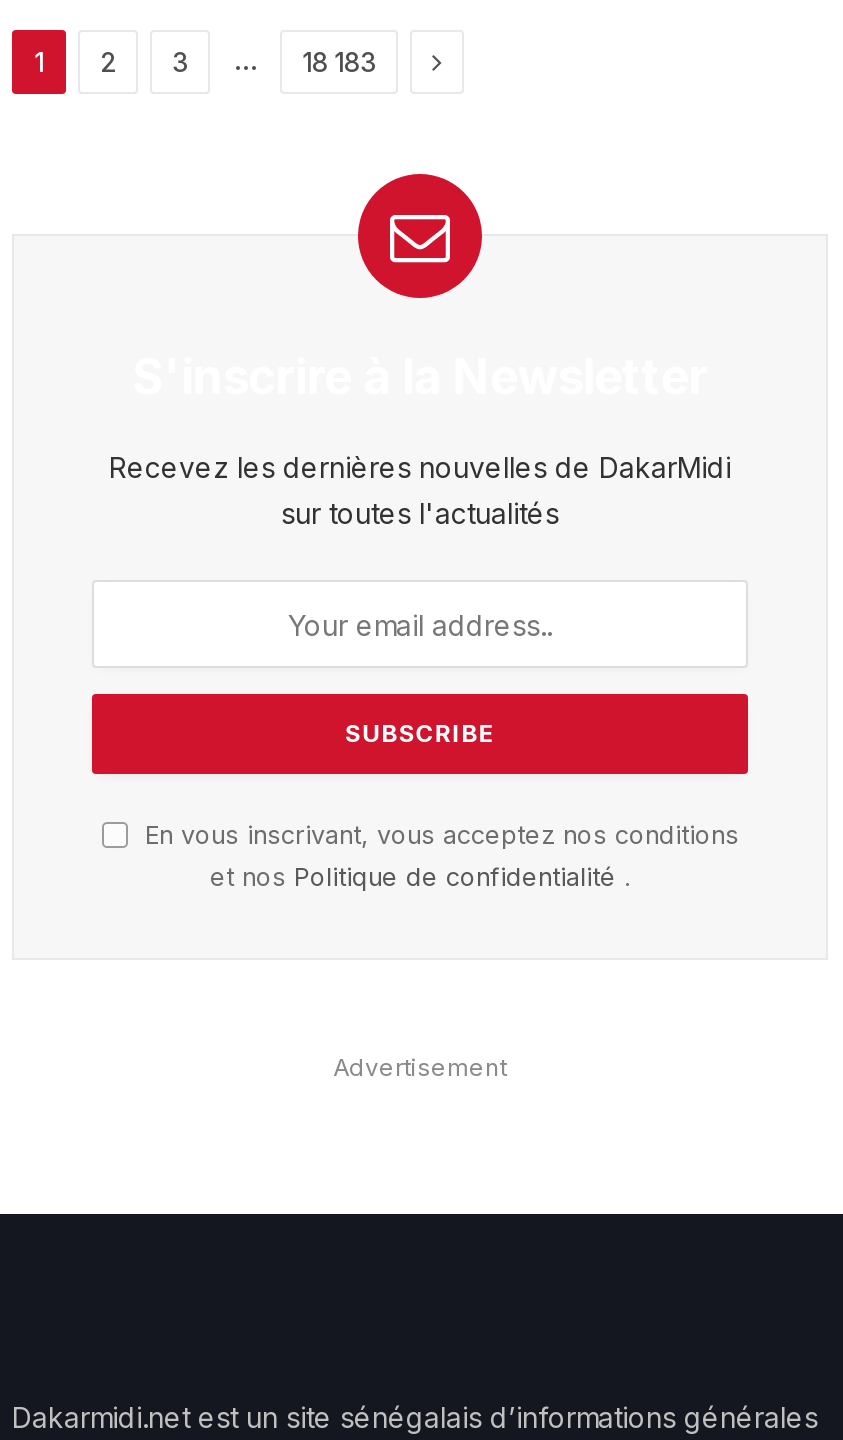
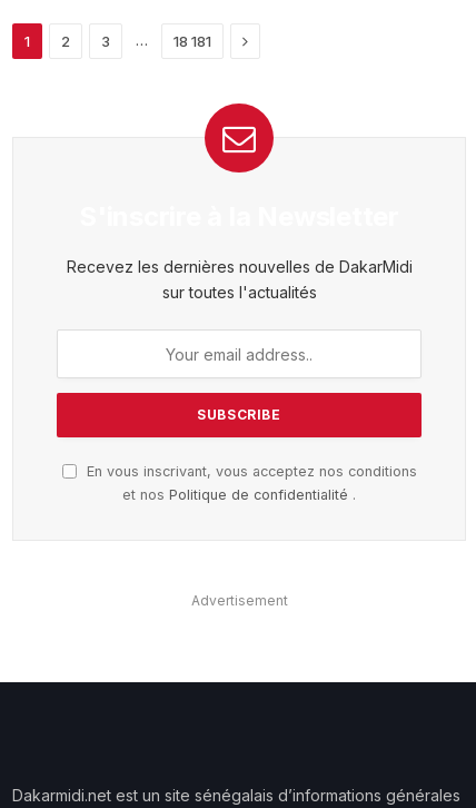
[302,46,376,78] 18 183 -> [173,32,211,50] 18 181

